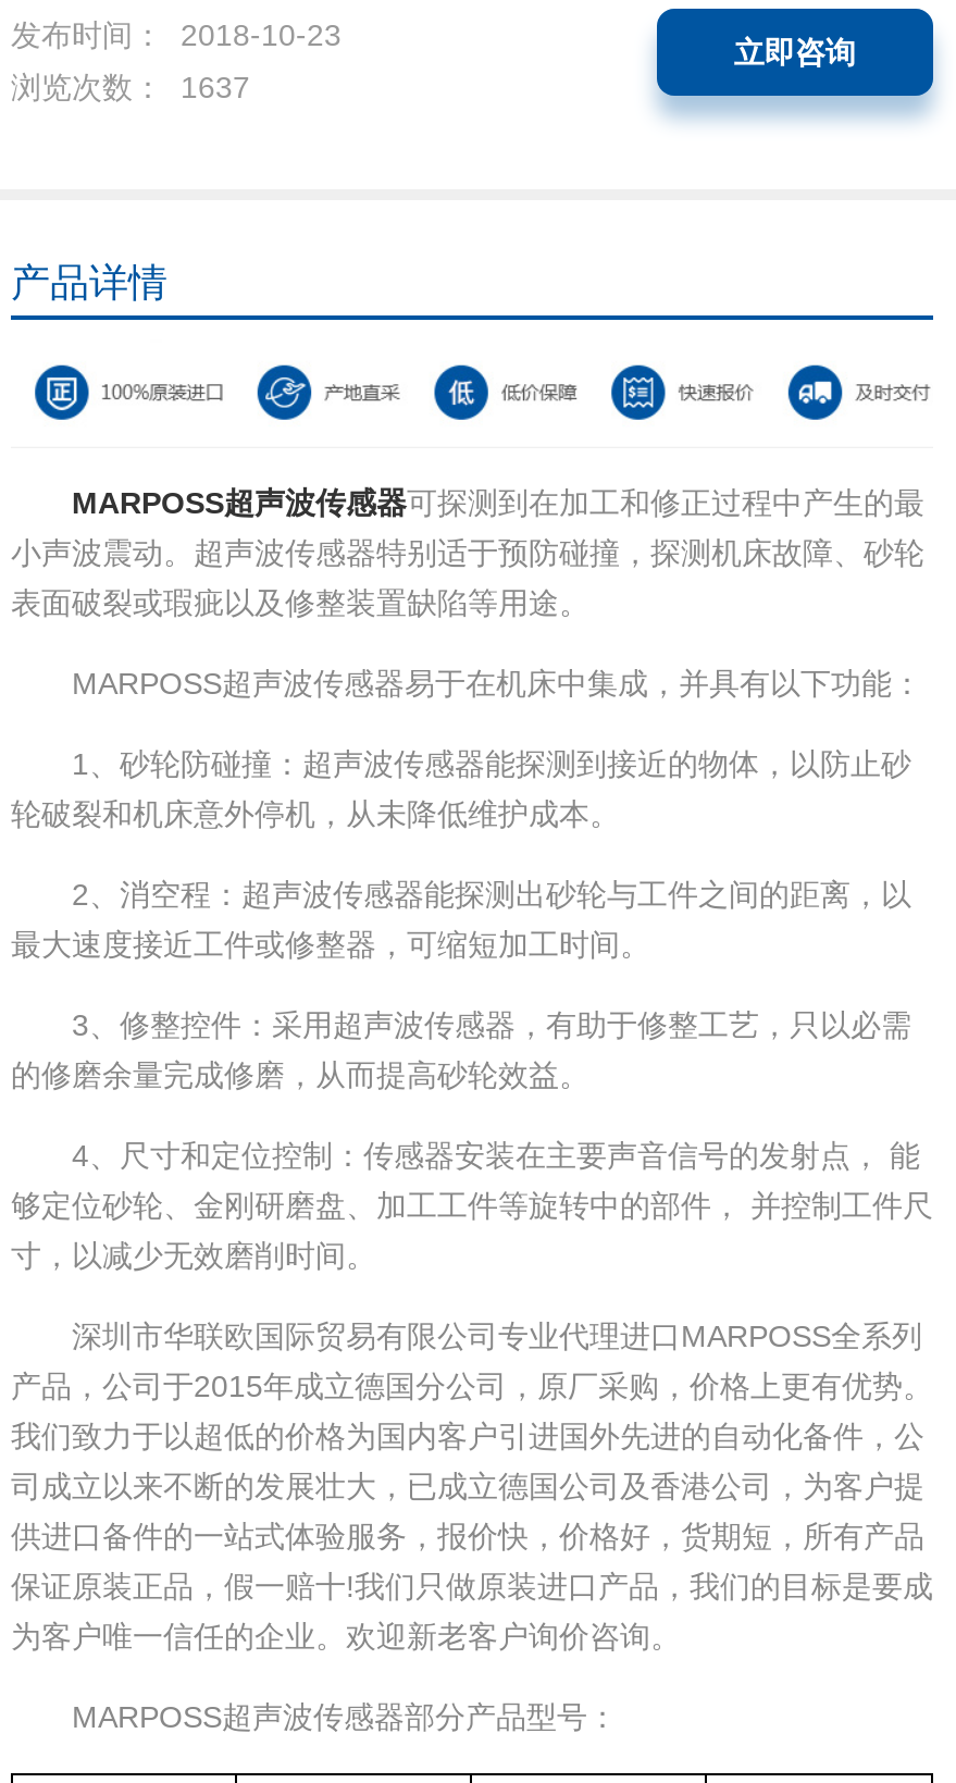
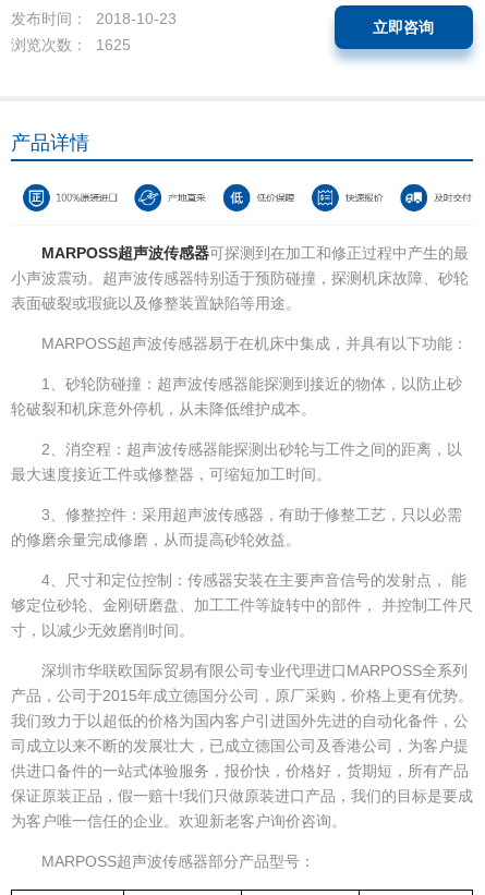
[11,69,250,104] 浏览次数： 1637 -> [11,36,131,53] 浏览次数： 1625

